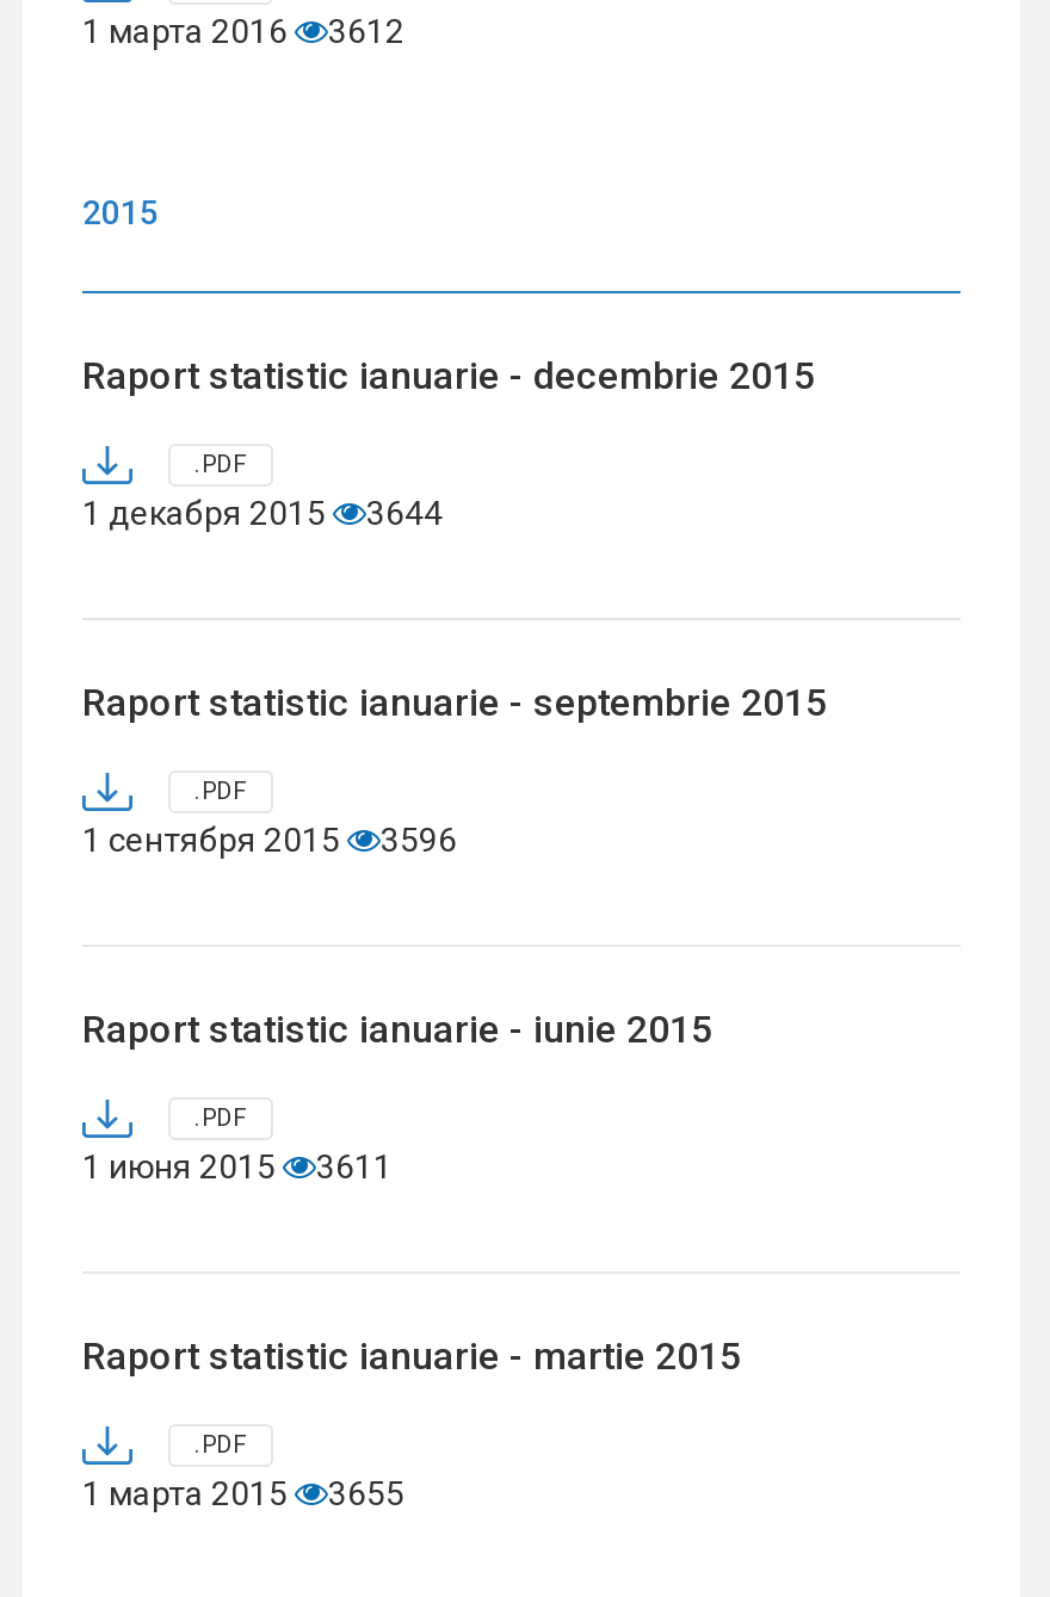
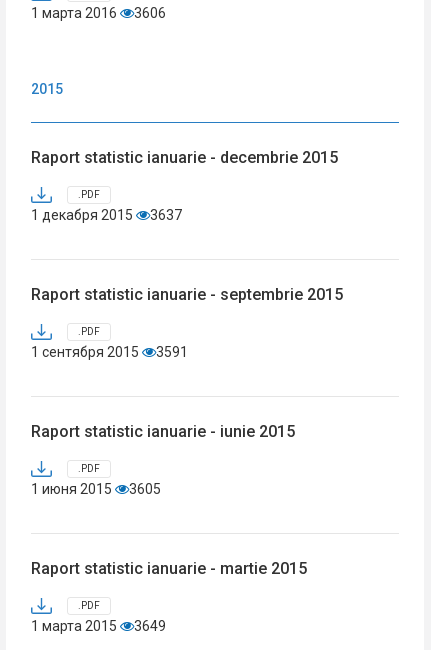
[82,11,404,49] 1 марта 2016 3612 -> [31,4,166,20] 1 марта 2016 3606
[82,493,443,531] 1 декабря 2015 3644 -> [31,206,182,222] 1 декабря 2015 3637
[82,819,457,858] 1 сентября 2015 3596 -> [31,343,188,359] 1 сентября 2015 3591
[82,1146,393,1184] 1 июня 2015 3611 -> [31,480,161,496] 1 июня 2015 3605
[82,1473,404,1511] 1 марта 2015 3655 -> [31,617,166,633] 1 марта 2015 3649

